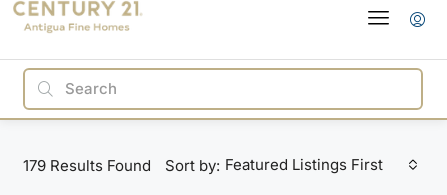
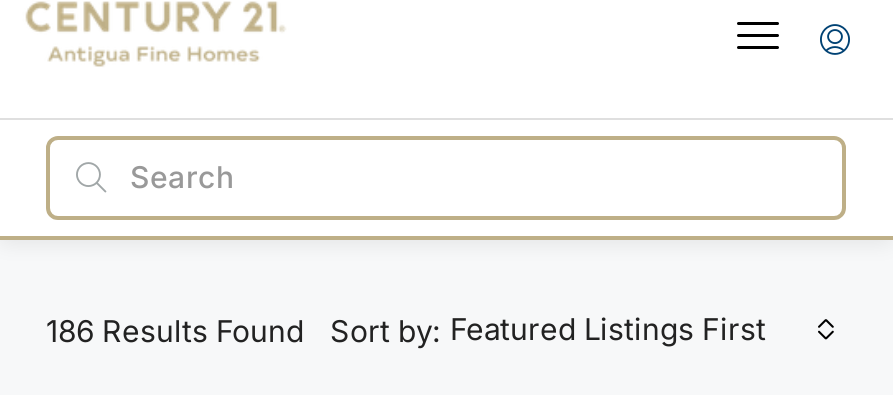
[23,155,151,174] 179 Results Found -> [46,311,304,349] 186 Results Found

